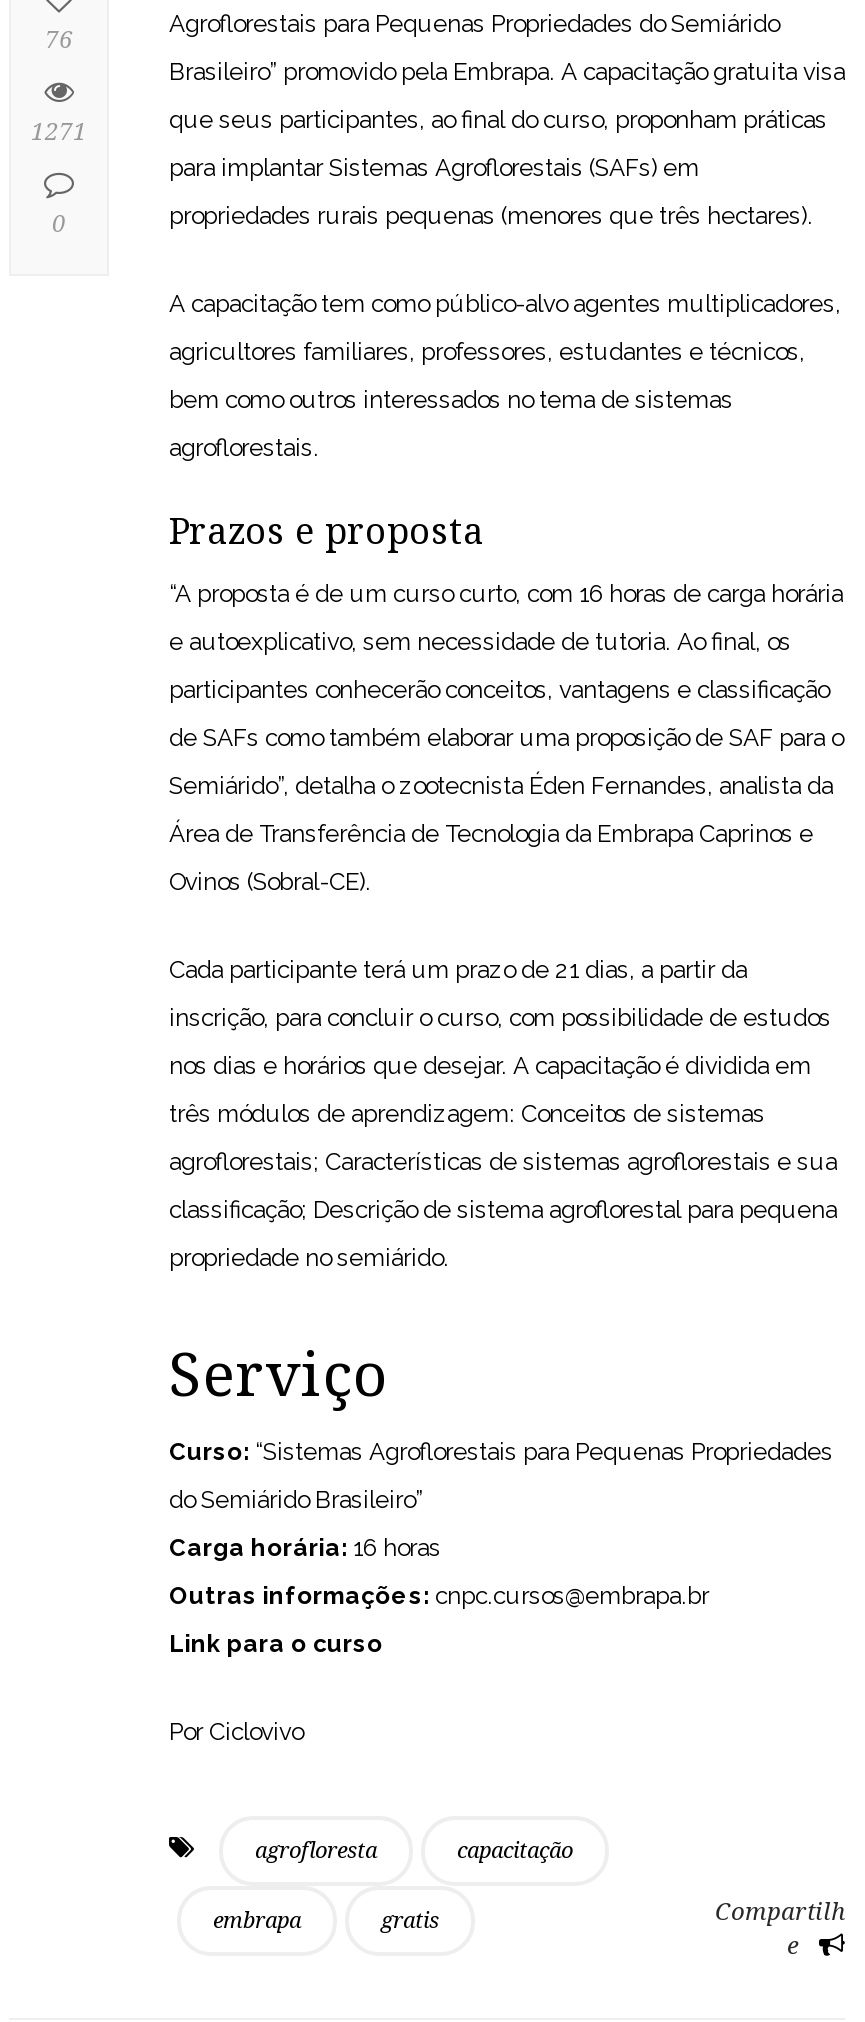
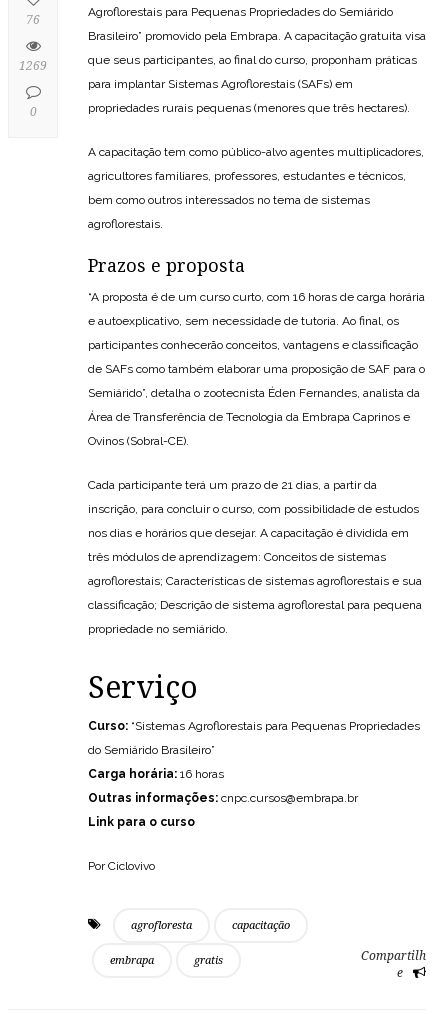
[31,118,87,146] 1271 -> [19,59,47,73] 1269

